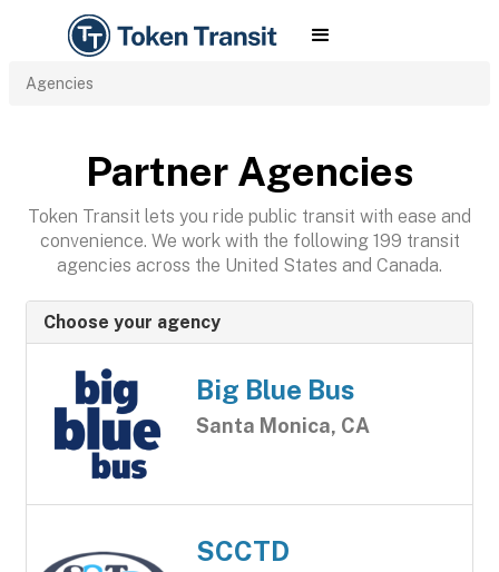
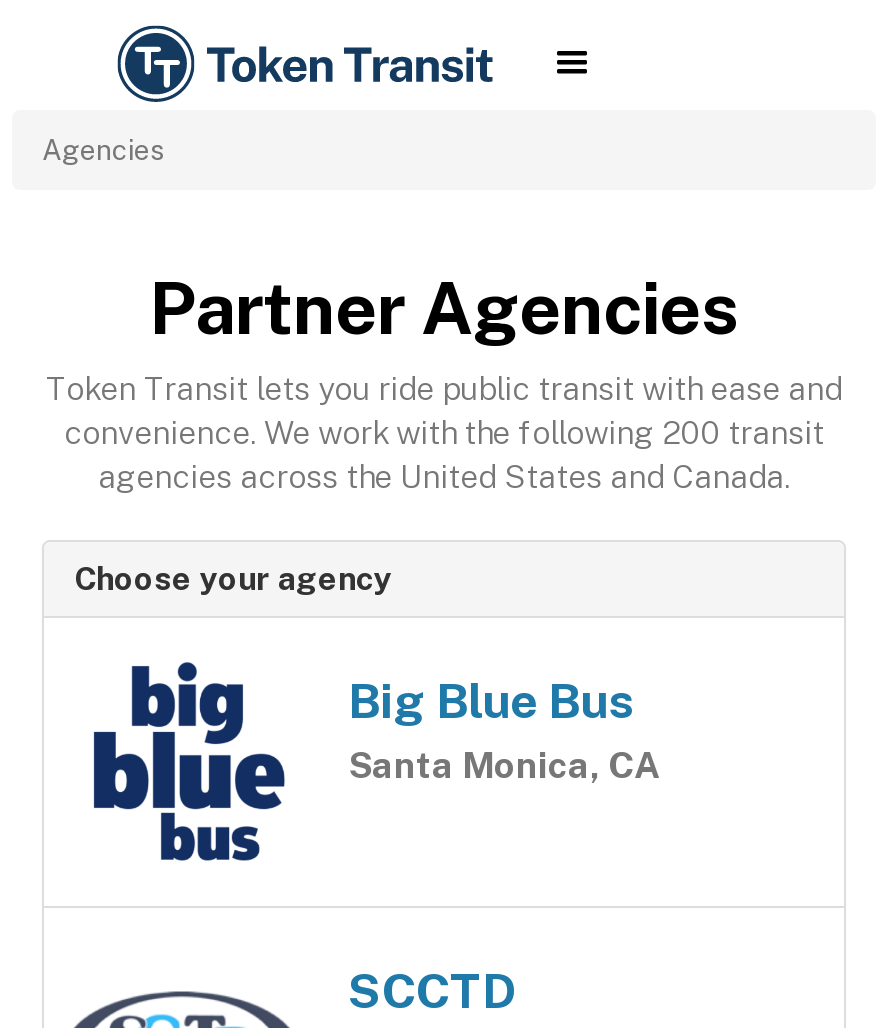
[40,230,459,252] convenience. We work with the following 199 transit -> [64,414,824,452] convenience. We work with the following 200 transit

